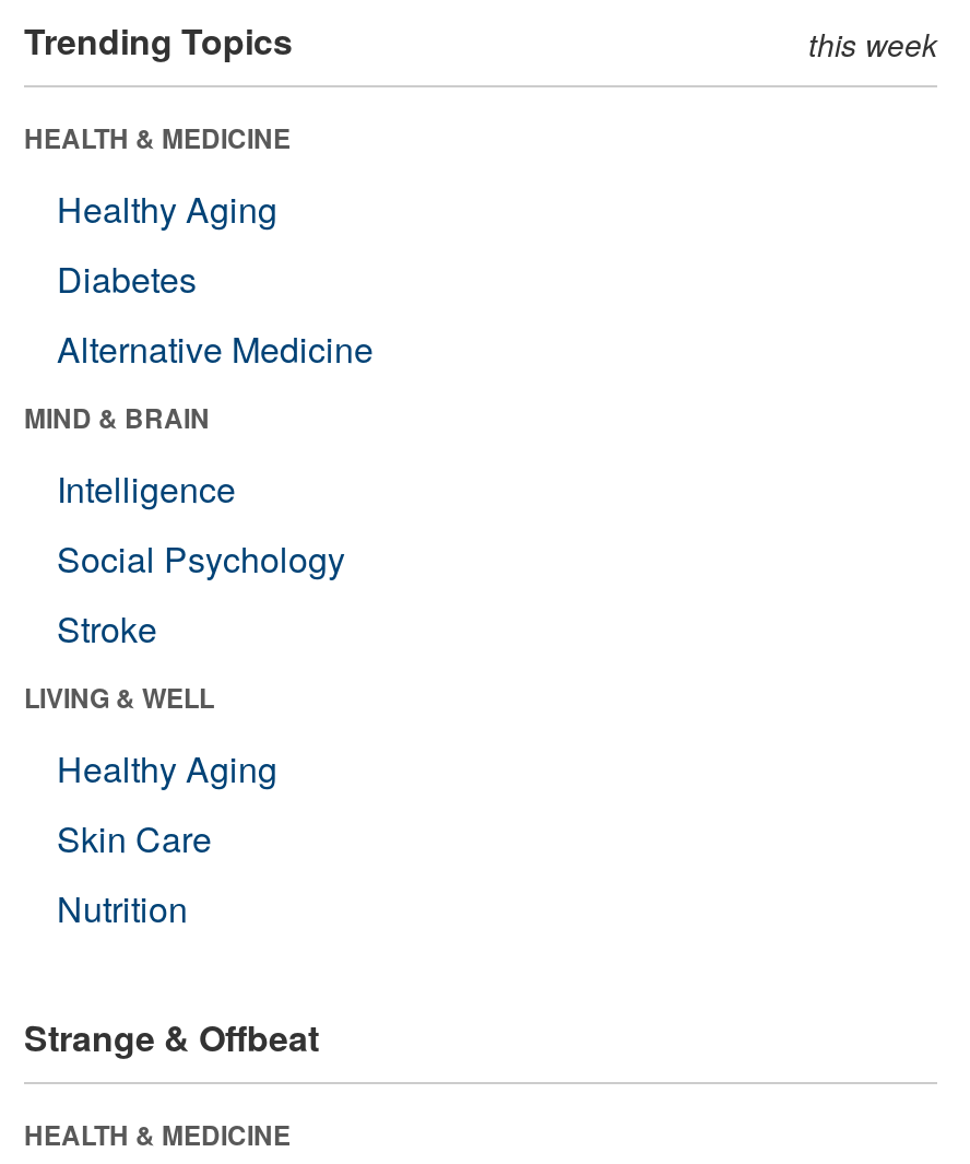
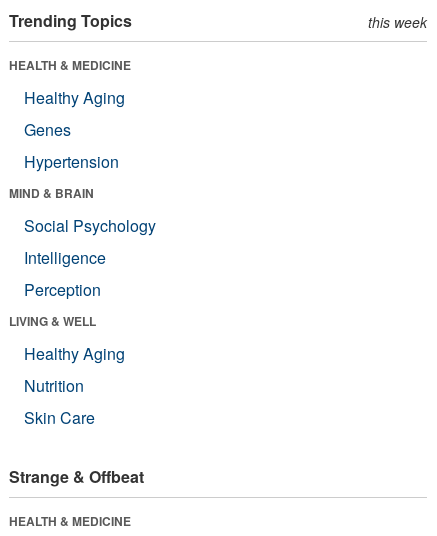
[57,253,374,373] Diabetes | Alternative Medicine -> [24,118,119,173] Genes | Hypertension
moved [57,463,236,513] -> [24,246,106,269]: Intelligence
moved [57,533,345,583] -> [24,214,156,237]: Social Psychology
[57,603,157,653] Stroke -> [24,278,101,301] Perception
moved [57,813,212,863] -> [24,406,95,429]: Skin Care
moved [57,883,188,933] -> [24,374,84,397]: Nutrition

